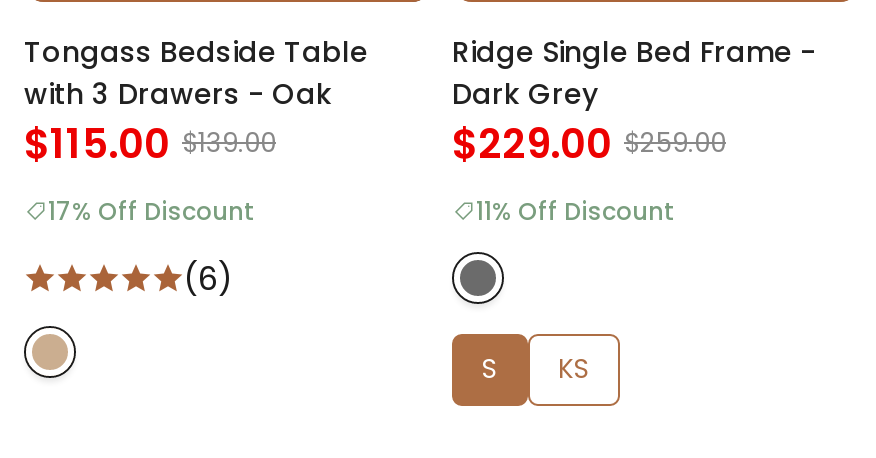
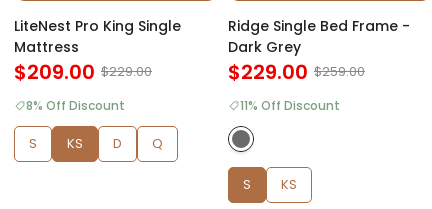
[24,33,368,229] Tongass Bedside Table | with 3 Drawers - Oak | $139.00 | $115.00 | 17% Off Discount -> [14,16,181,114] LiteNest Pro King Single | Mattress | $229.00 | $209.00 | 8% Off Discount
[184,257,234,303] (6) -> [29,134,163,153] S | KS | D | Q

